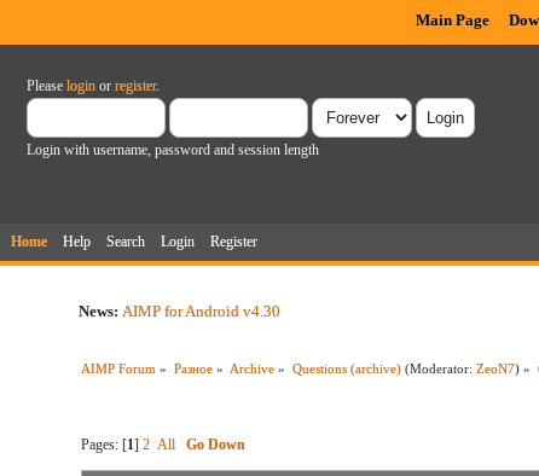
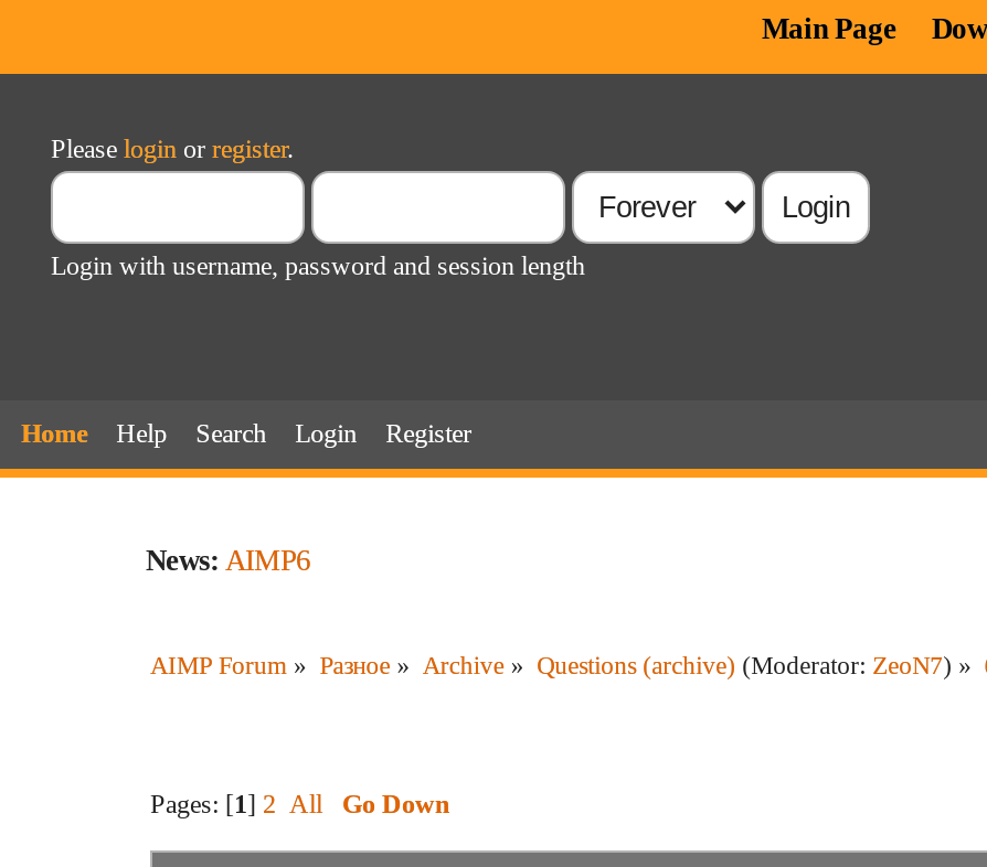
[79,302,280,320] News: AIMP for Android v4.30 -> [146,544,311,577] News: AIMP6

